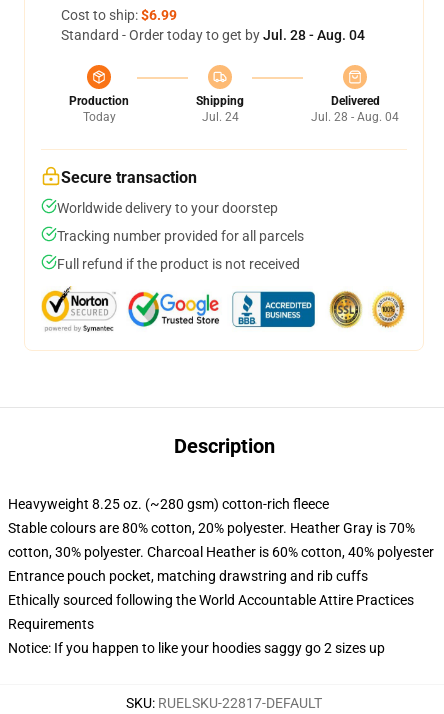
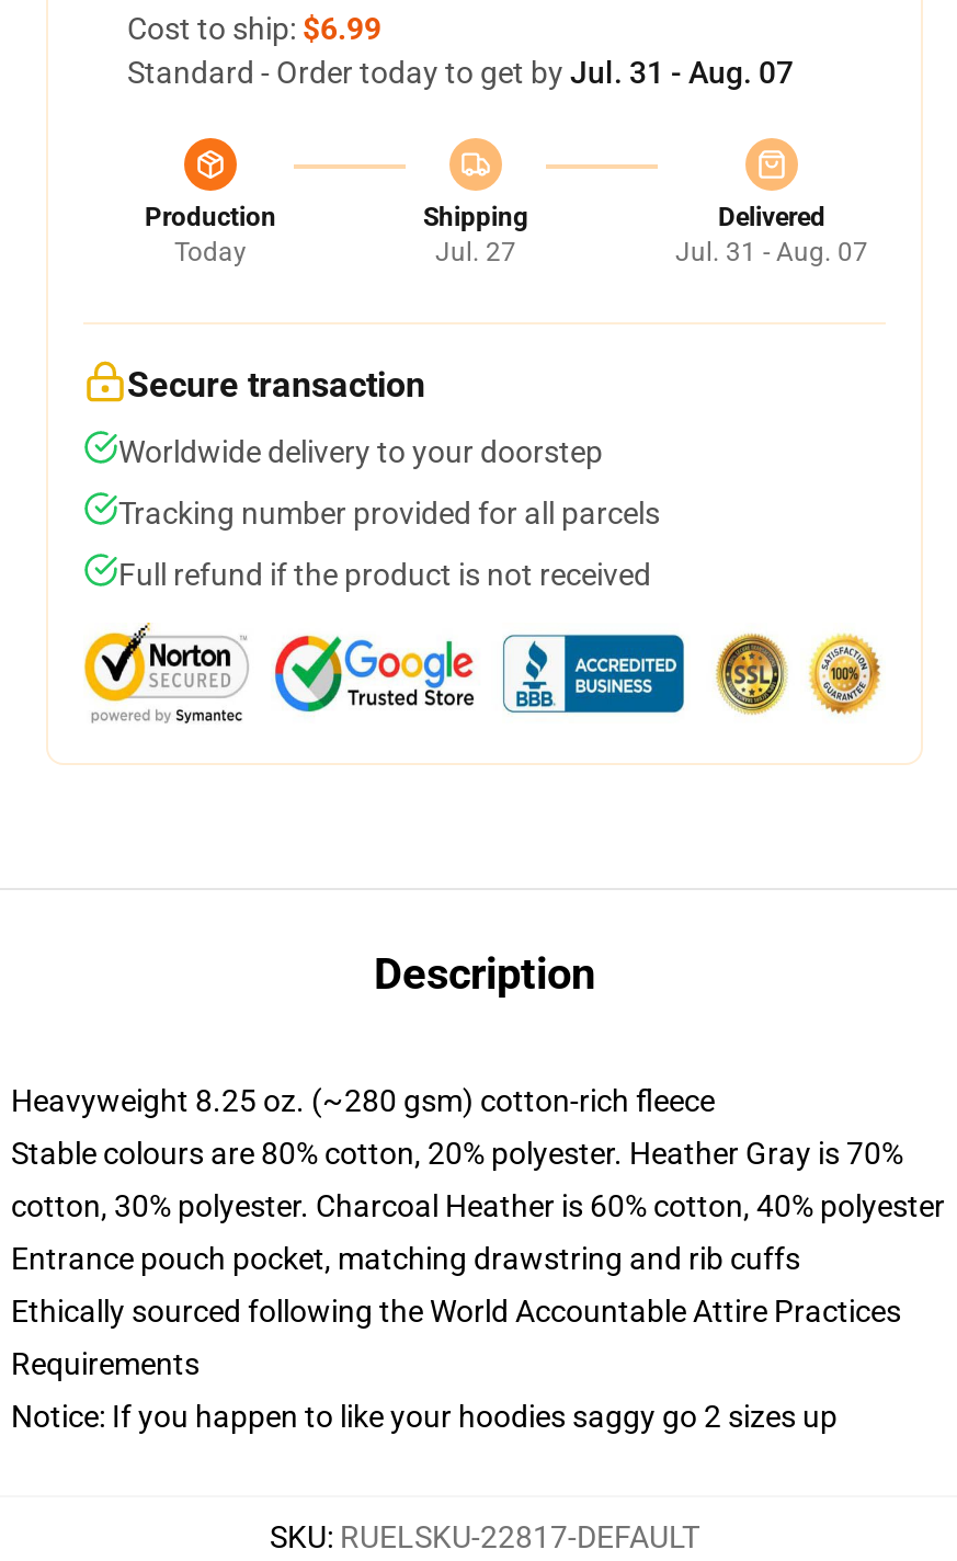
[61,27,365,43] Standard - Order today to get by Jul. 28 - Aug. 04 -> [127,55,794,90] Standard - Order today to get by Jul. 31 - Aug. 07
[201,110,238,124] Jul. 24 -> [435,237,516,267] Jul. 27
[311,110,399,124] Jul. 28 - Aug. 04 -> [675,237,868,267] Jul. 31 - Aug. 07

